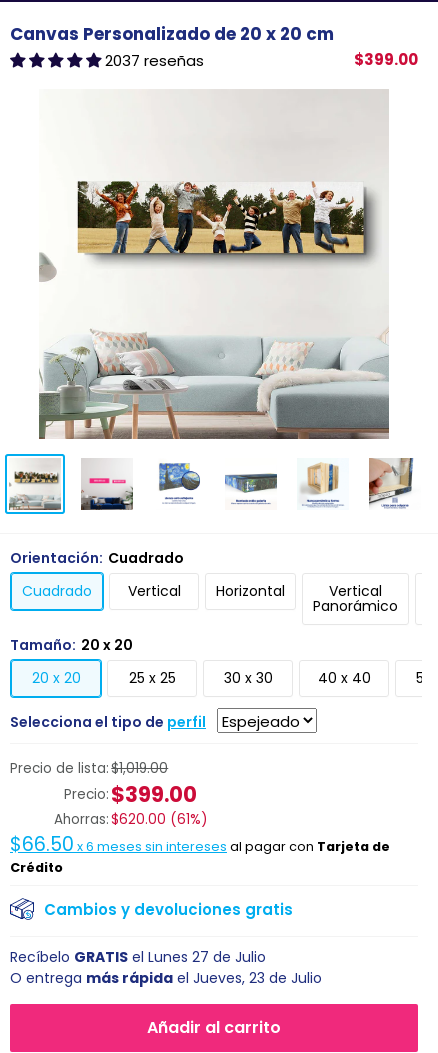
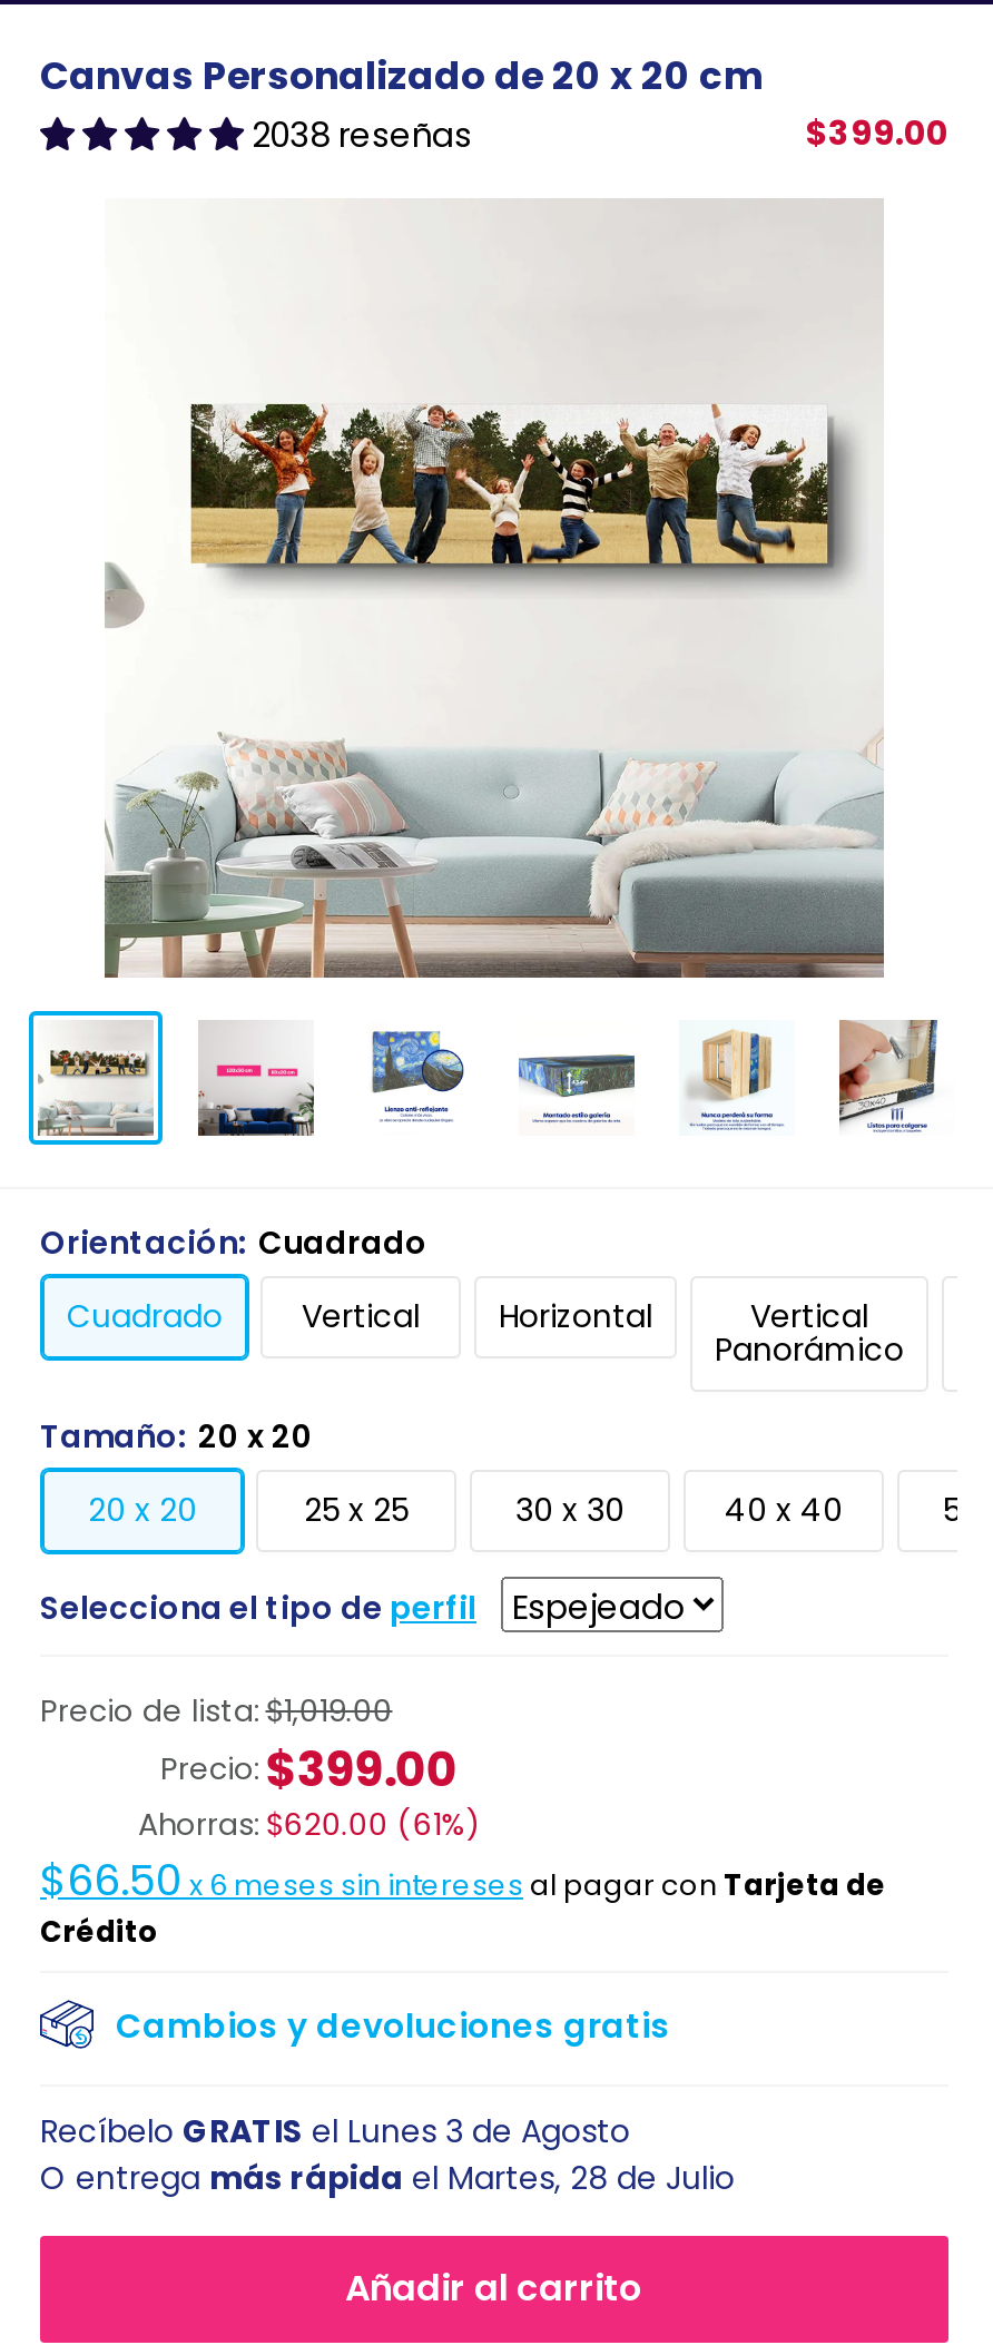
[105,49,204,70] 2037 reseñas -> [252,110,472,157] 2038 reseñas
[10,947,266,967] Recíbelo GRATIS el Lunes 27 de Julio -> [40,2109,630,2153] Recíbelo GRATIS el Lunes 3 de Agosto
[10,968,322,988] O entrega más rápida el Jueves, 23 de Julio -> [40,2156,735,2200] O entrega más rápida el Martes, 28 de Julio

